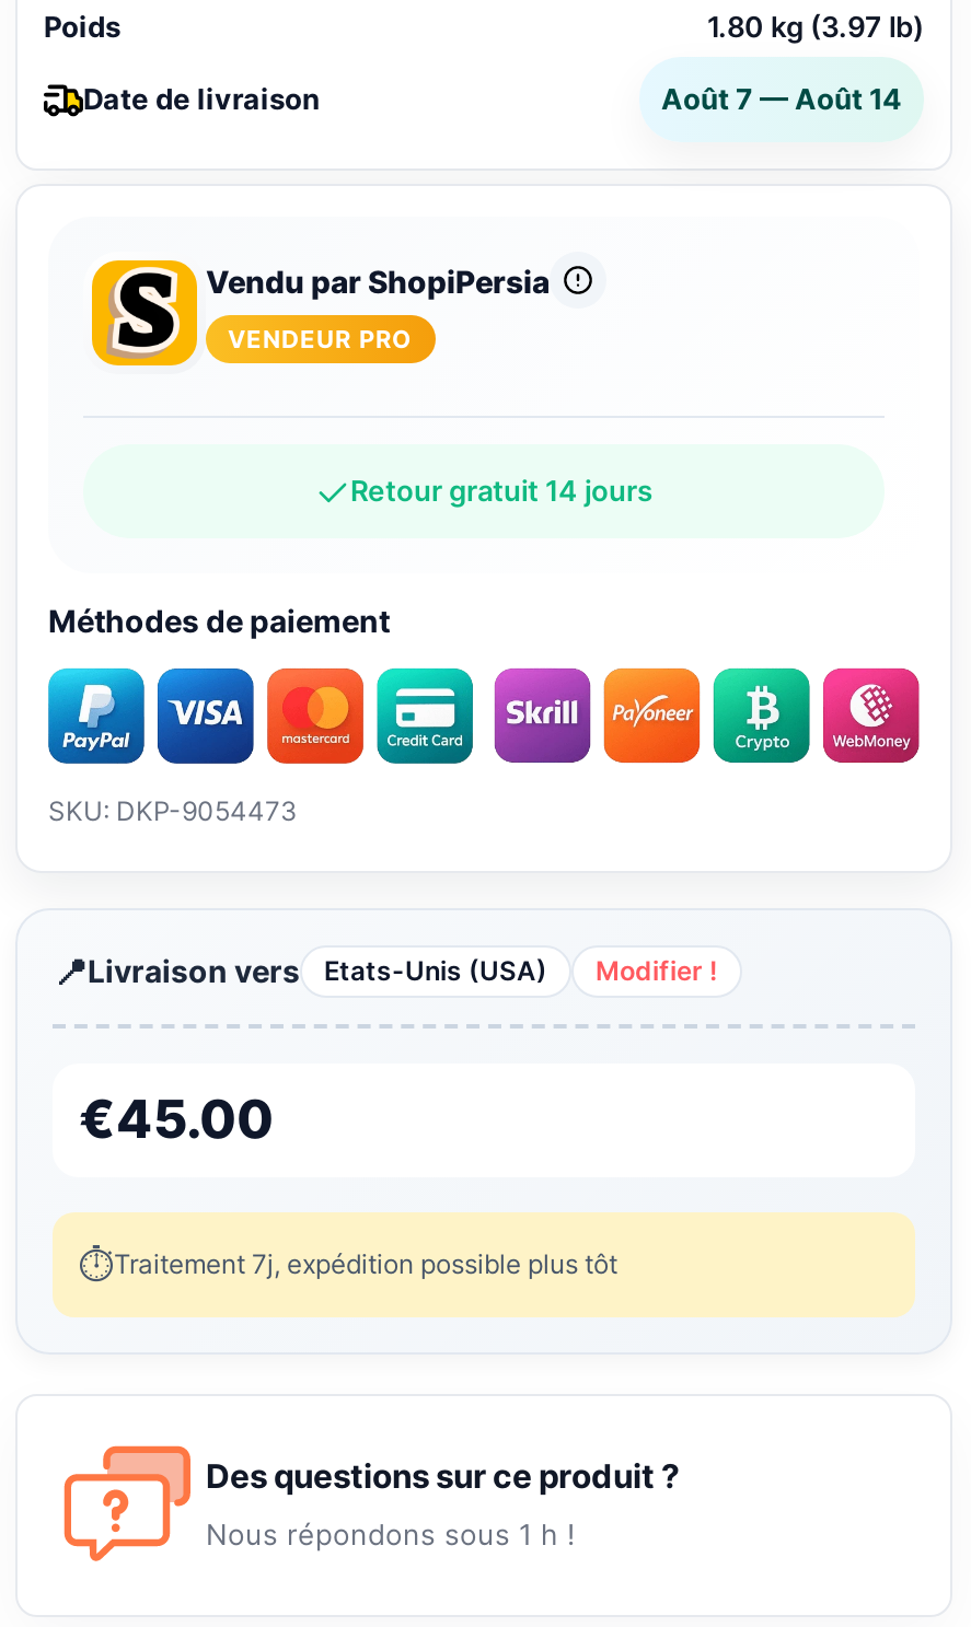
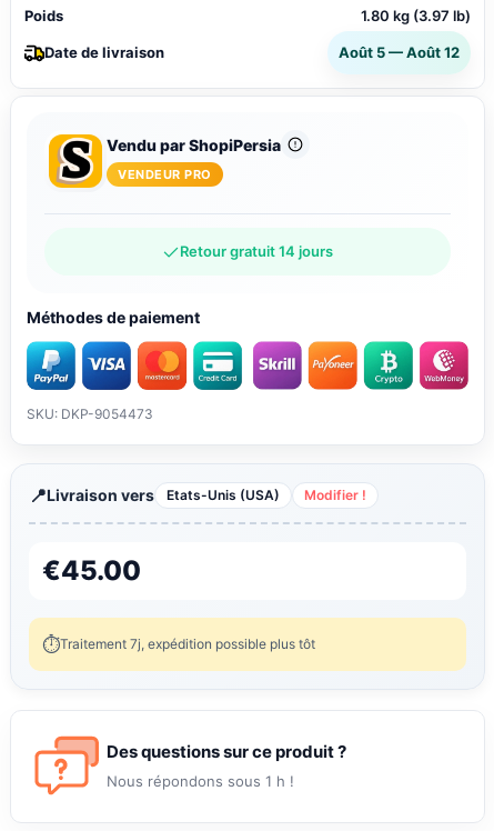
[661,82,902,117] Août 7 — Août 14 -> [339,44,460,62] Août 5 — Août 12

